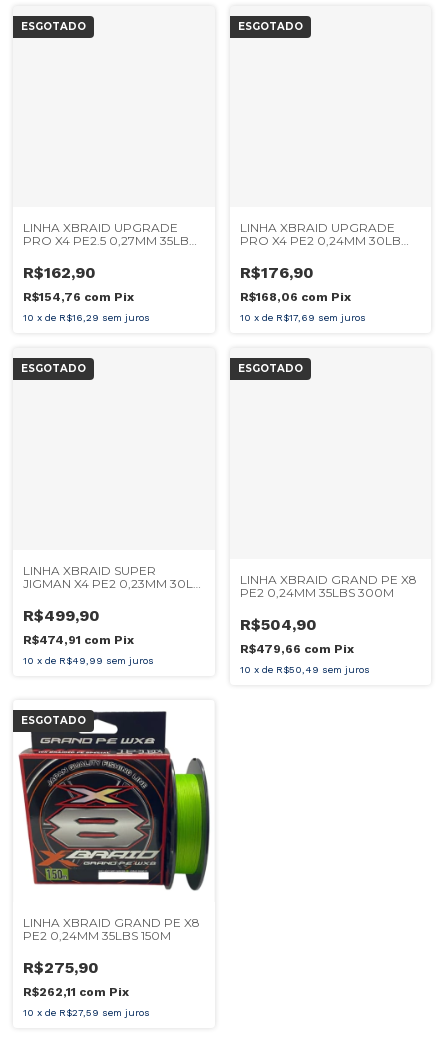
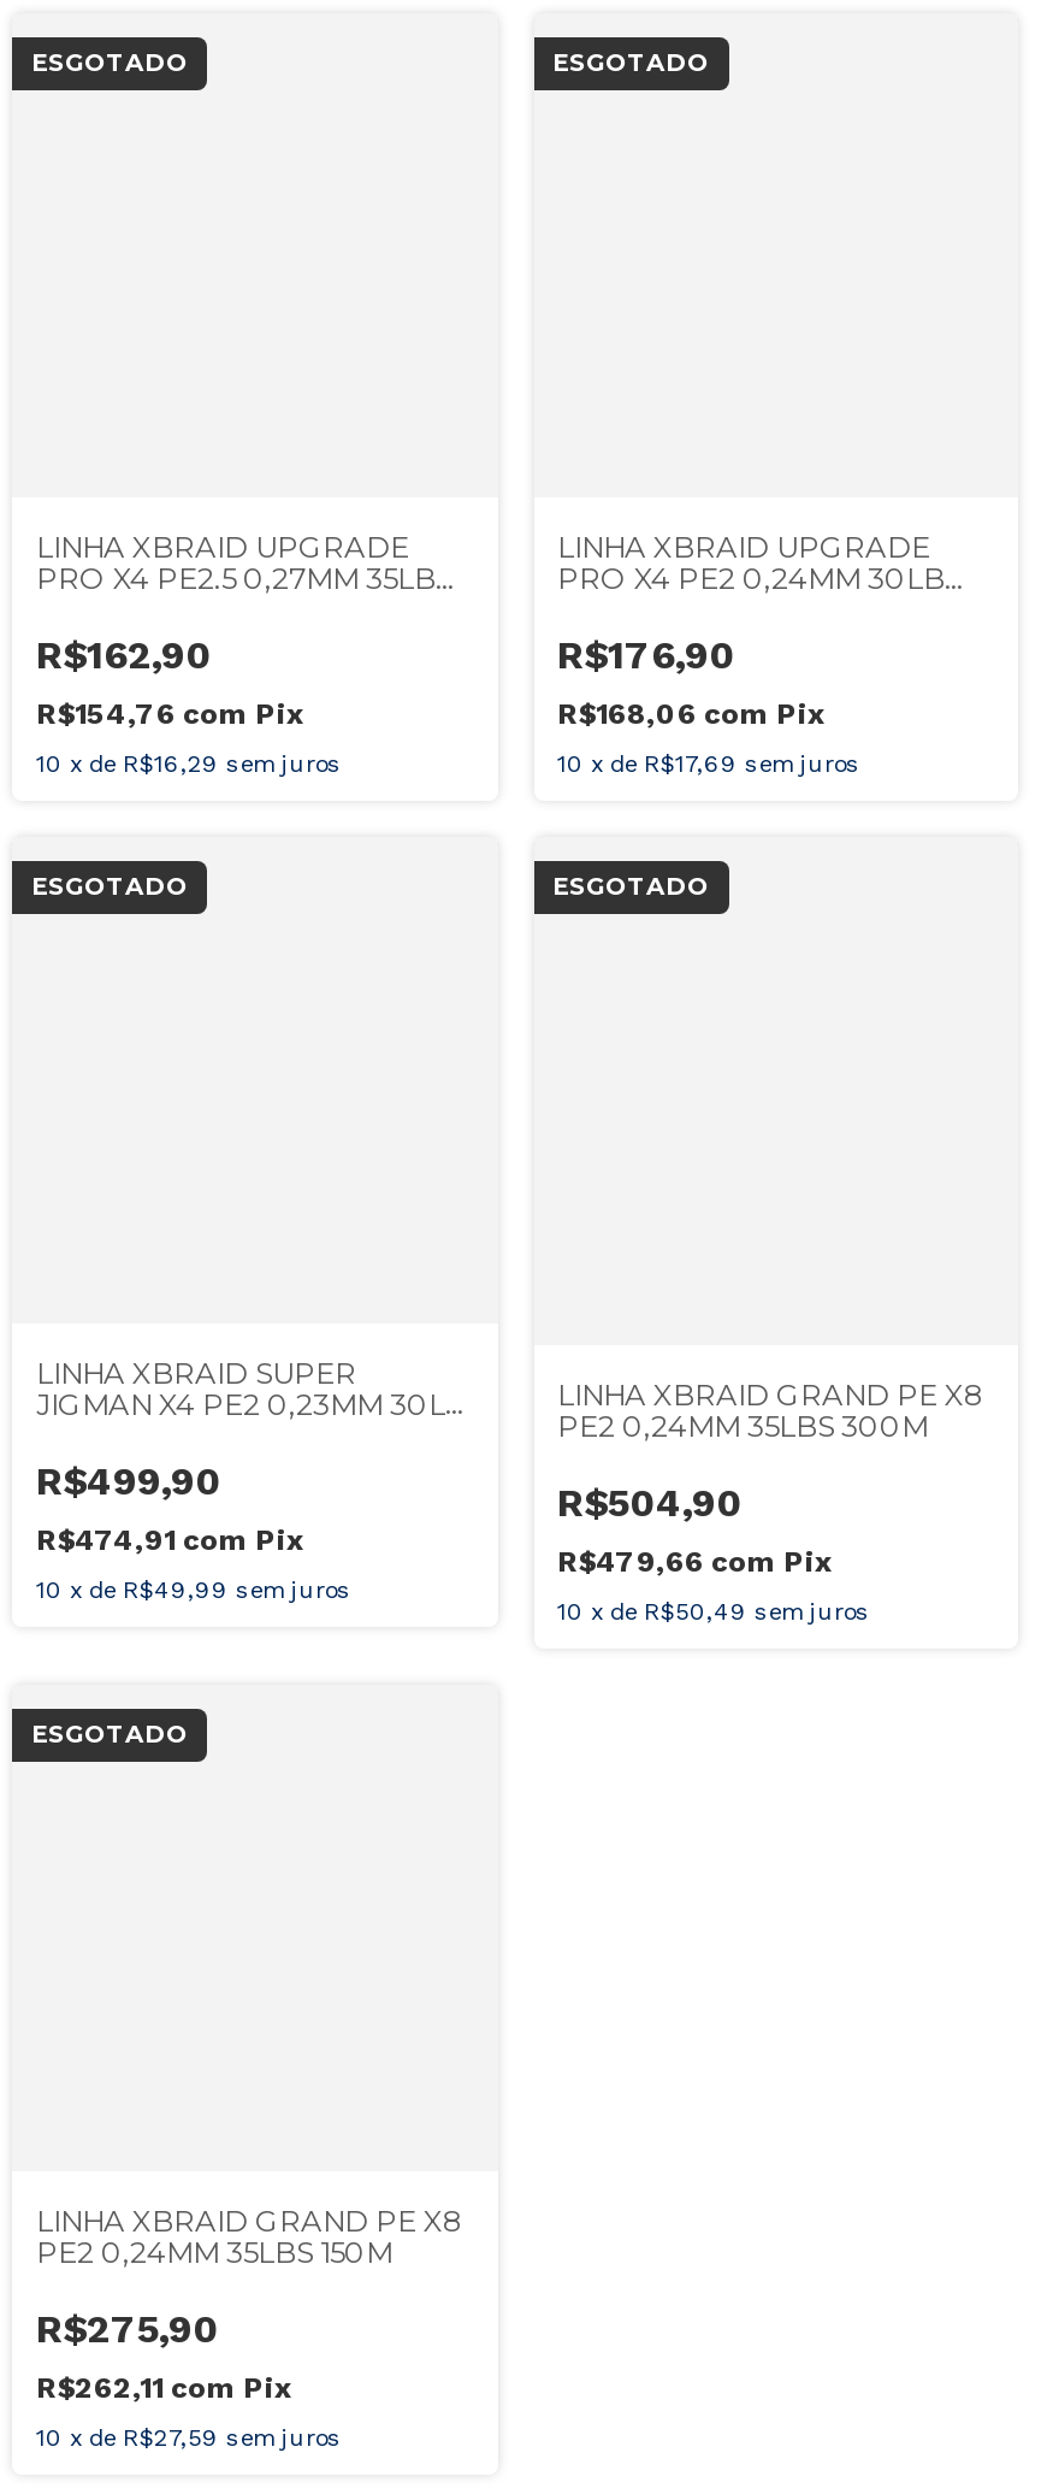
[18,711,210,891] [image] -> none

